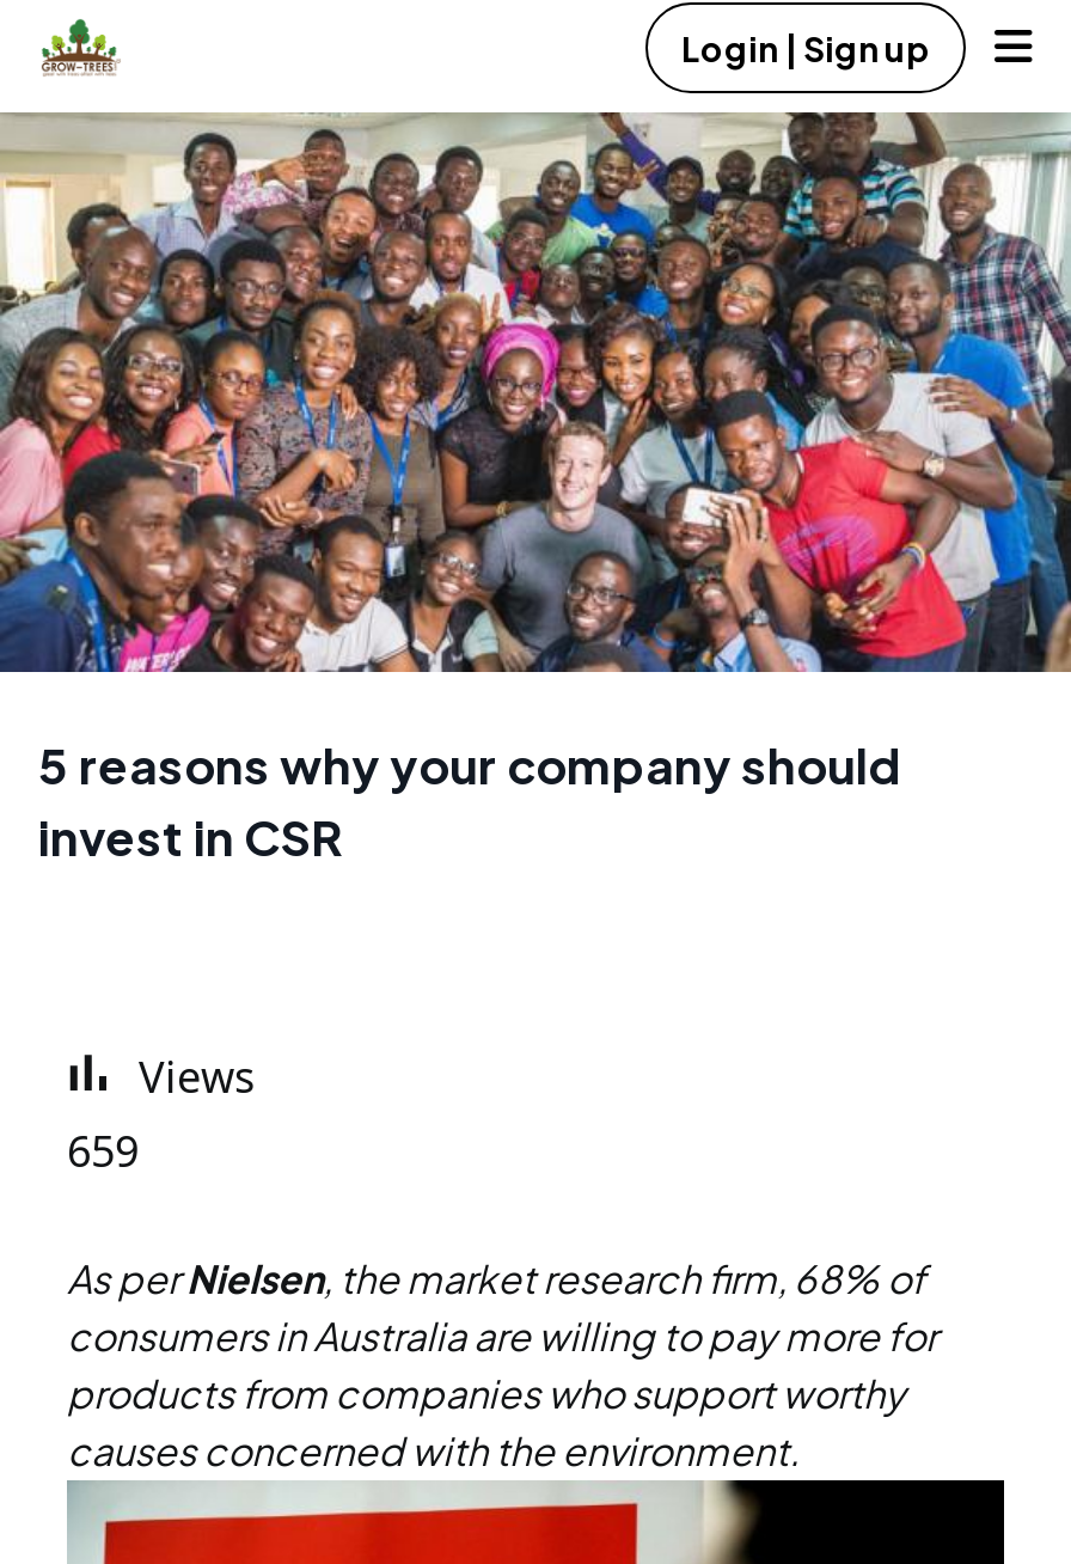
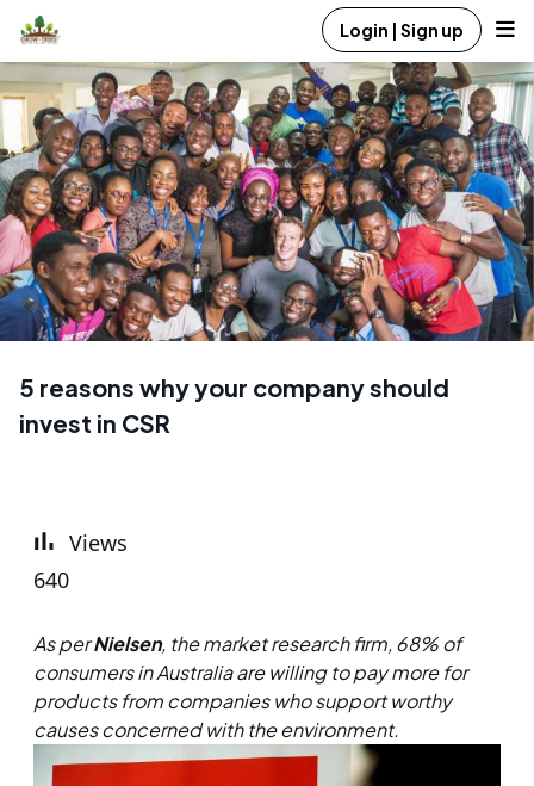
[67,1122,139,1179] 659 -> [33,566,69,594] 640

